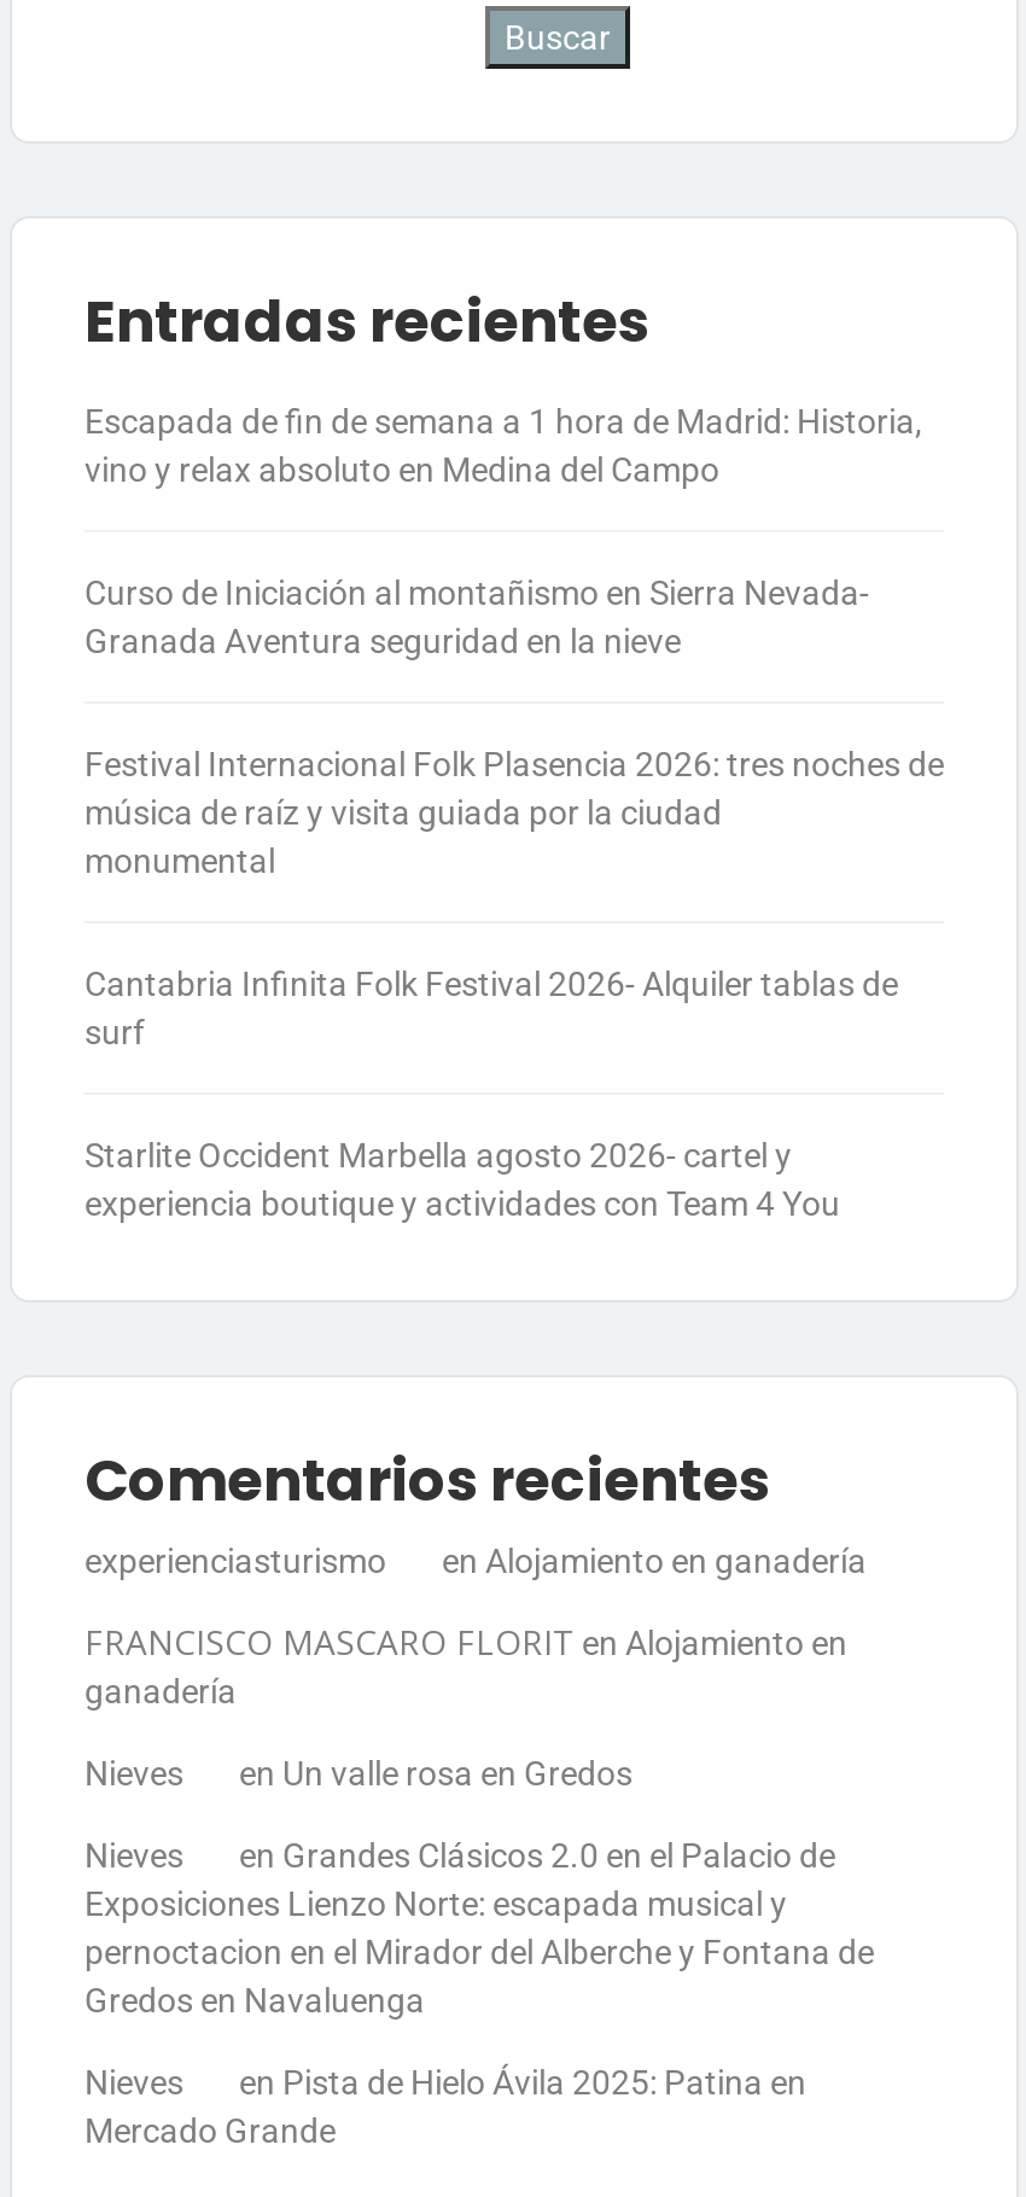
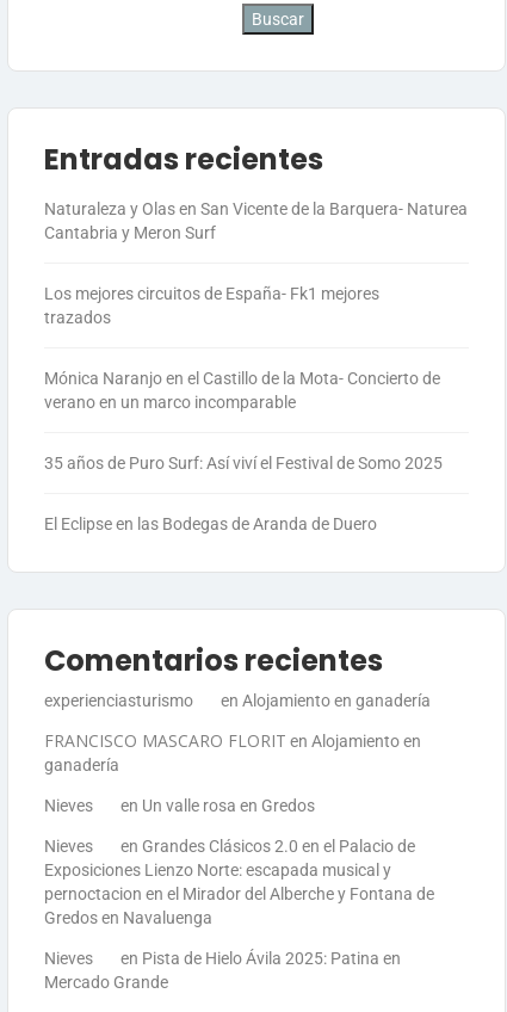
[84,403,922,490] Escapada de fin de semana a 1 hora de Madrid: Historia, | vino y relax absoluto en Medina del Campo -> [44,200,468,243] Naturaleza y Olas en San Vicente de la Barquera- Naturea | Cantabria y Meron Surf
[84,574,869,661] Curso de Iniciación al montañismo en Sierra Nevada- | Granada Aventura seguridad en la nieve -> [44,285,379,327] Los mejores circuitos de España- Fk1 mejores | trazados
[84,746,944,881] Festival Internacional Folk Plasencia 2026: tres noches de | música de raíz y visita guiada por la ciudad | monumental -> [44,369,440,412] Mónica Naranjo en el Castillo de la Mota- Concierto de | verano en un marco incomparable
[84,965,898,1052] Cantabria Infinita Folk Festival 2026- Alquiler tablas de | surf -> [44,454,443,473] 35 años de Puro Surf: Así viví el Festival de Somo 2025
[84,1137,840,1224] Starlite Occident Marbella agosto 2026- cartel y | experiencia boutique y actividades con Team 4 You -> [44,515,377,534] El Eclipse en las Bodegas de Aranda de Duero

